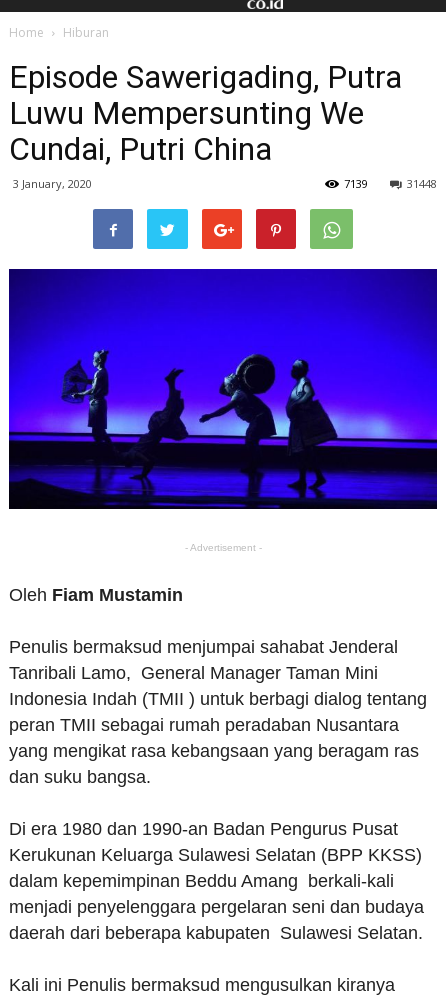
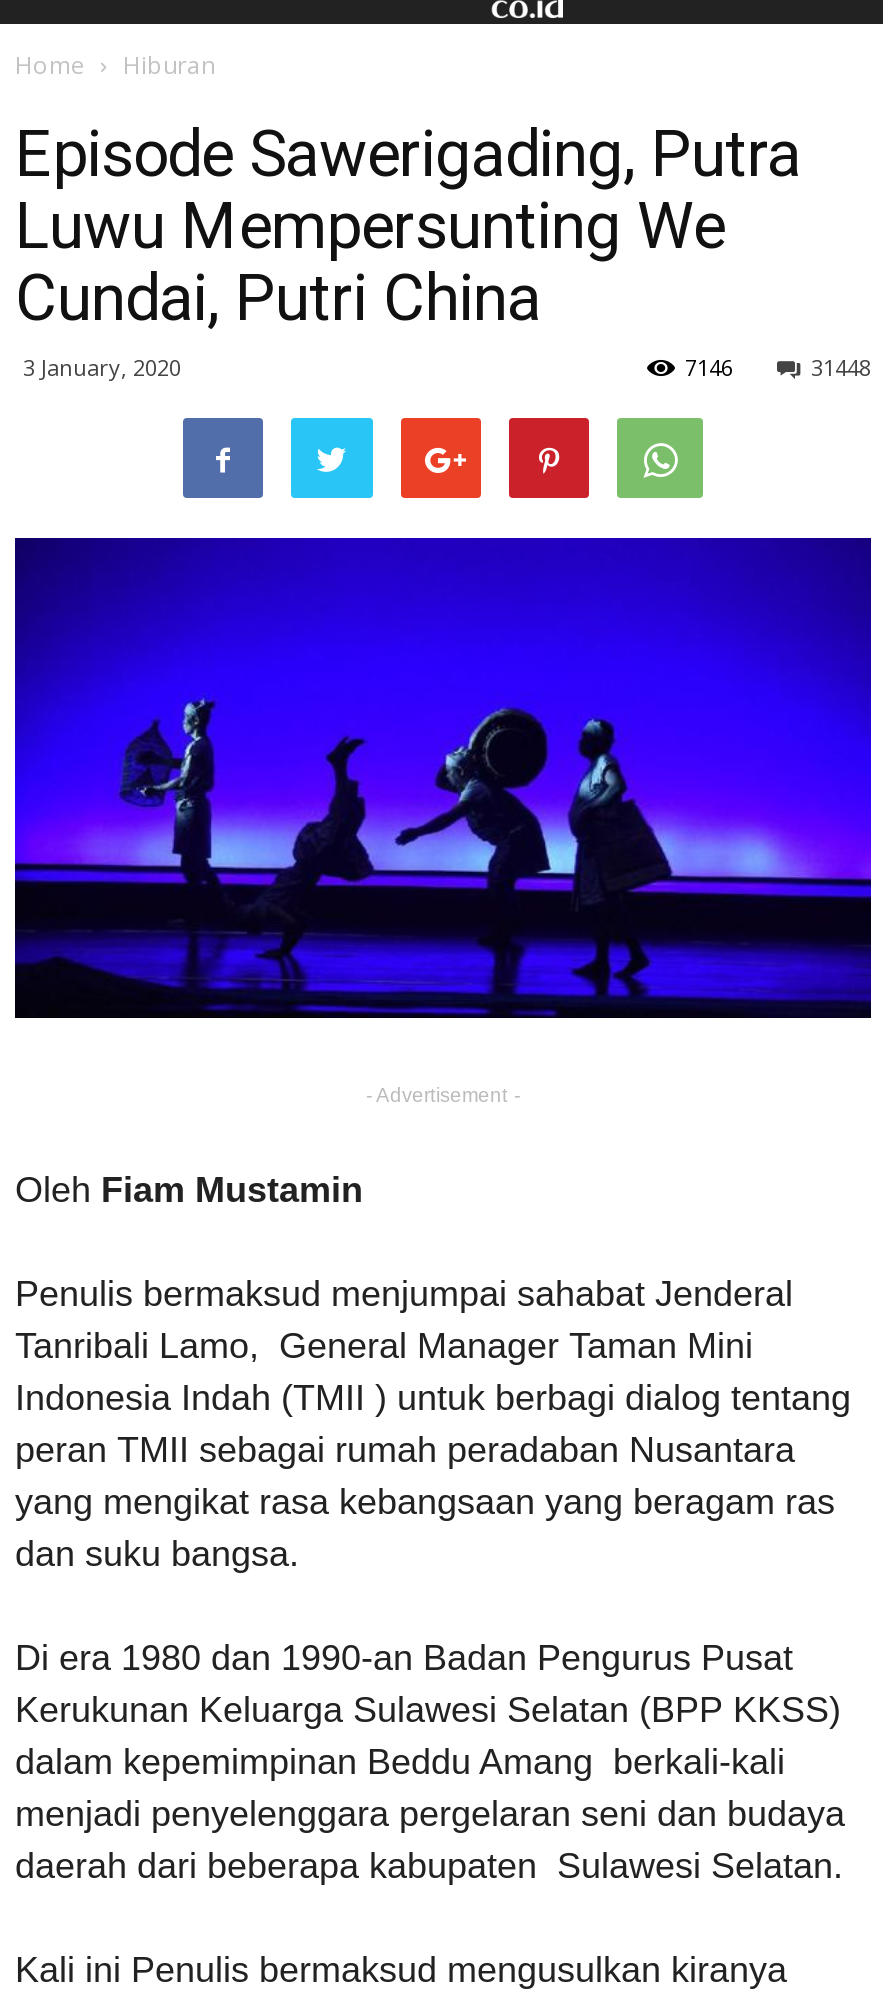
[344,176,368,191] 7139 -> [685,352,733,382] 7146

